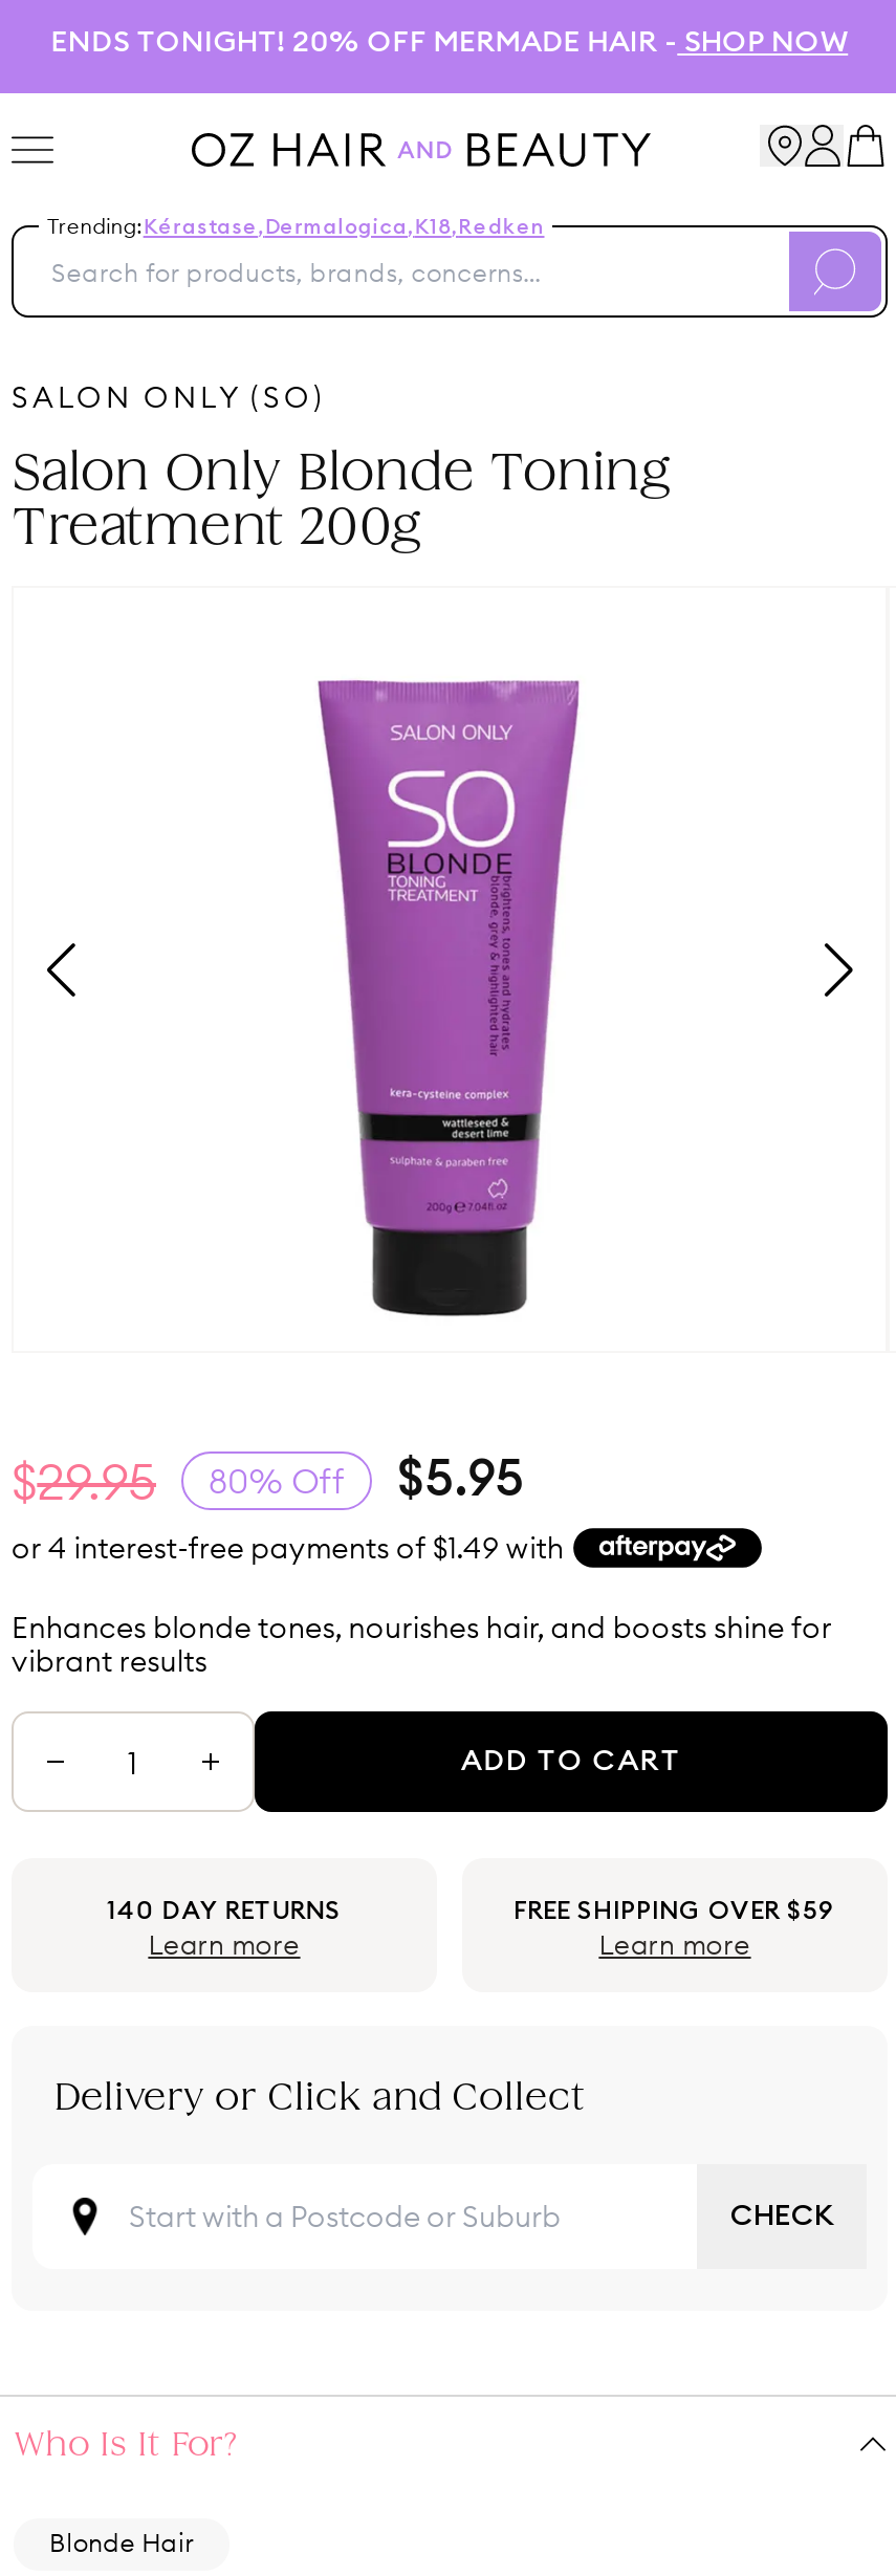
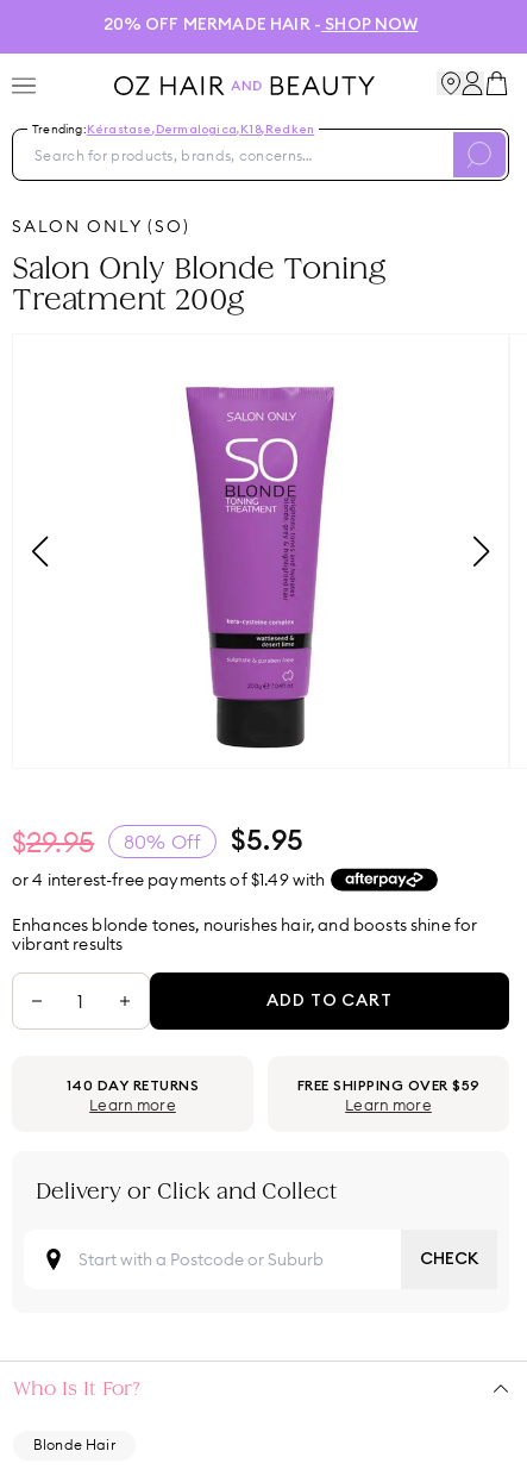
[51,27,848,57] ENDS TONIGHT! 20% OFF MERMADE HAIR - SHOP NOW -> [103,16,418,33] 20% OFF MERMADE HAIR - SHOP NOW

